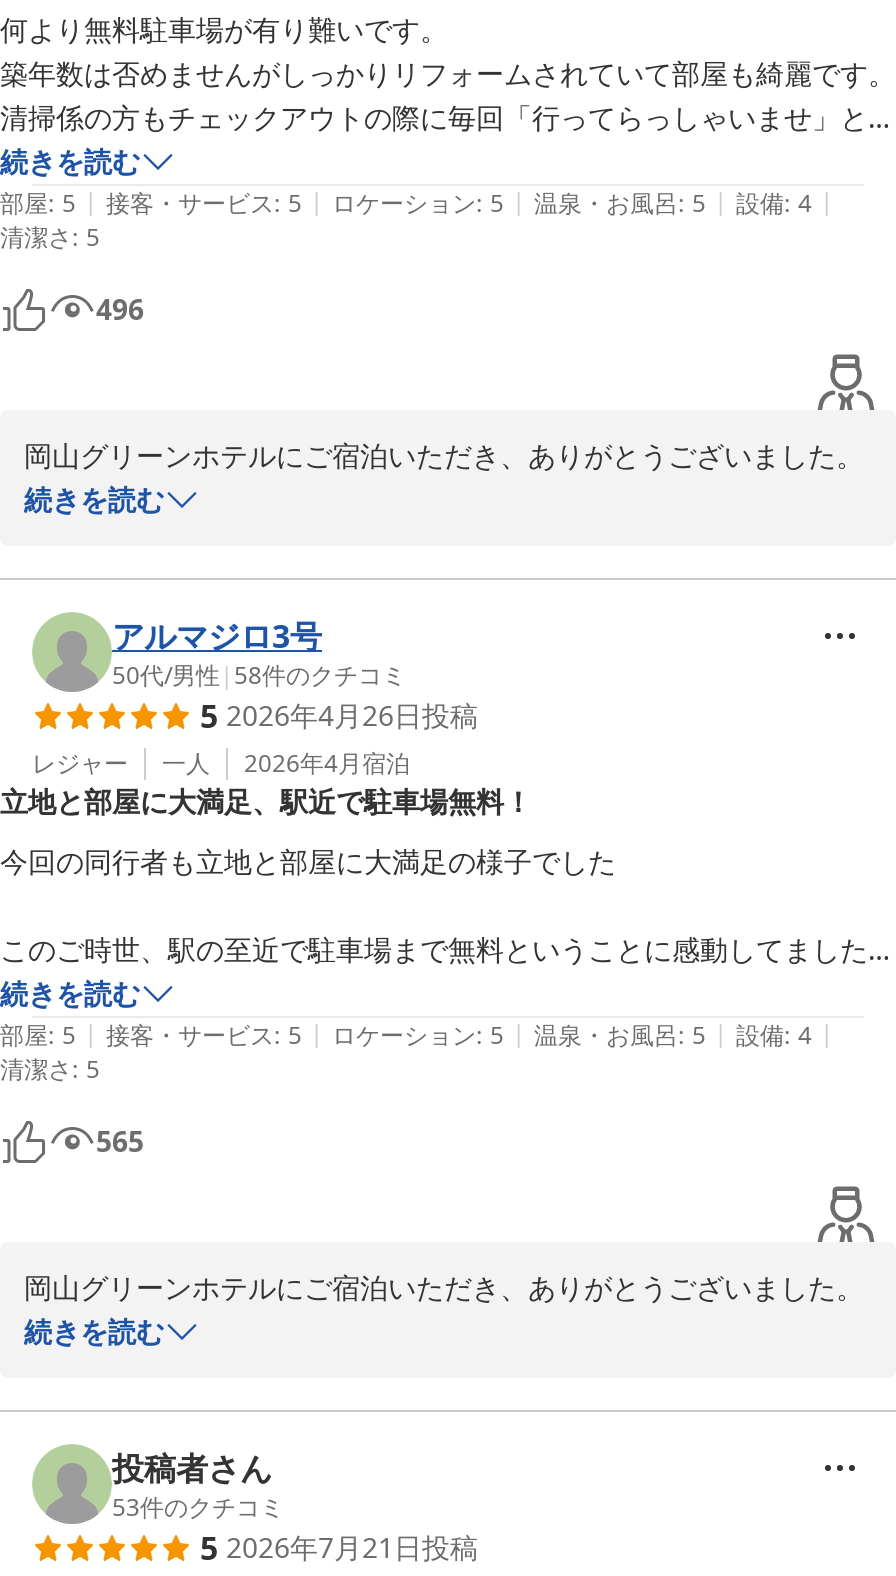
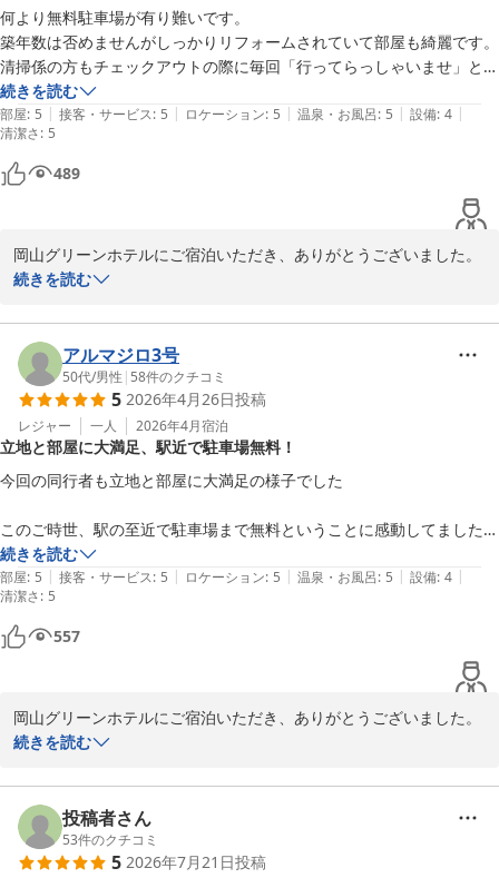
[96,290,144,328] 496 -> [53,162,80,184] 489
[96,1122,144,1160] 565 -> [53,625,80,647] 557

